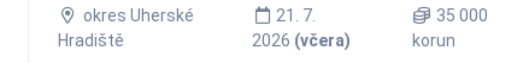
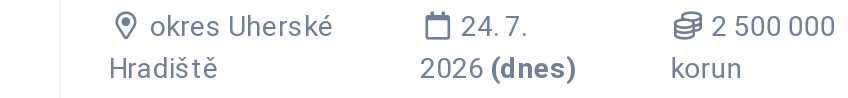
[252,6,350,50] 21. 7. | 2026 (včera) -> [420,10,576,84] 24. 7. | 2026 (dnes)
[433,6,488,25] 35 000 -> [705,10,835,42] 2 500 000

